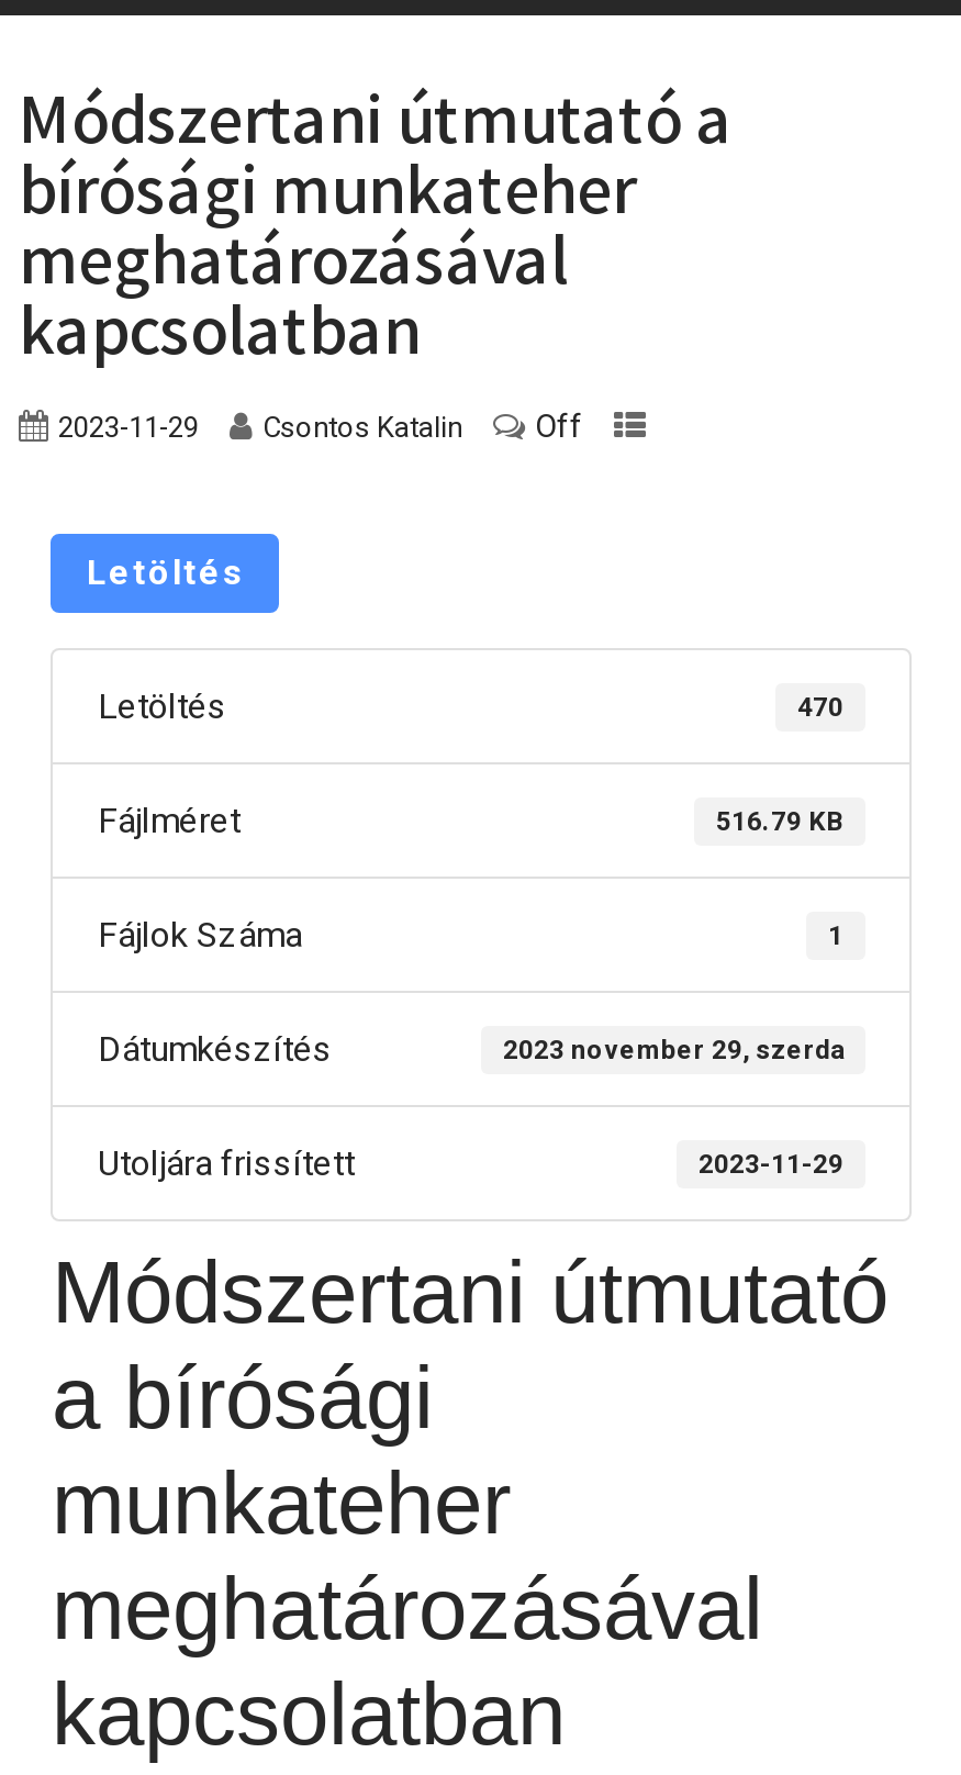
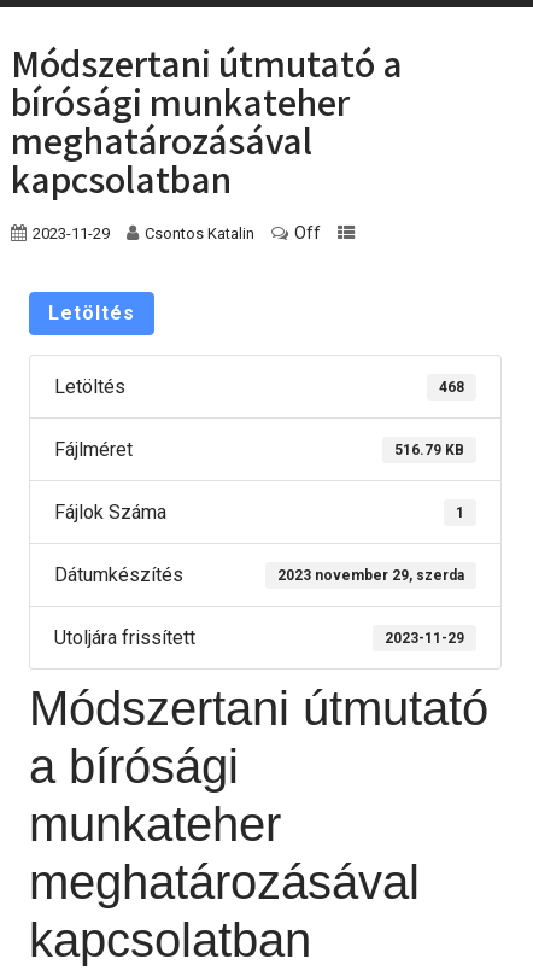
[797,692,843,723] 470 -> [439,379,464,396] 468

